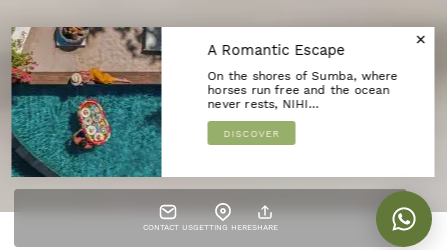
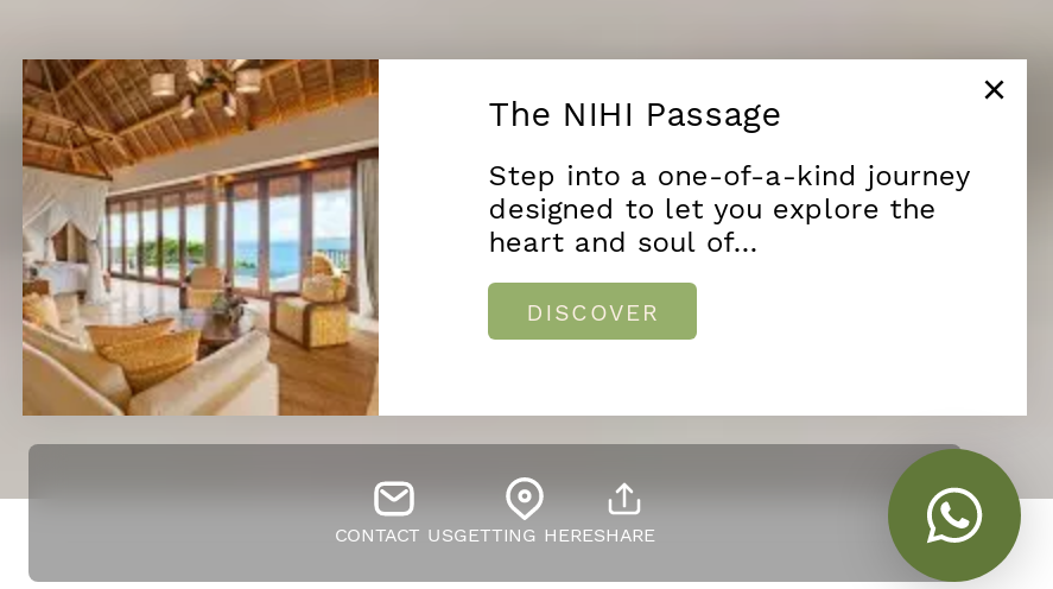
[10,26,163,178] [image] -> [21,57,380,418] [image]
[208,42,345,58] A Romantic Escape -> [489,95,781,133] The NIHI Passage
[208,69,398,111] On the shores of Sumba, where | horses run free and the ocean | never rests, NIHI… -> [489,159,970,259] Step into a one-of-a-kind journey | designed to let you explore the | heart and soul of…

